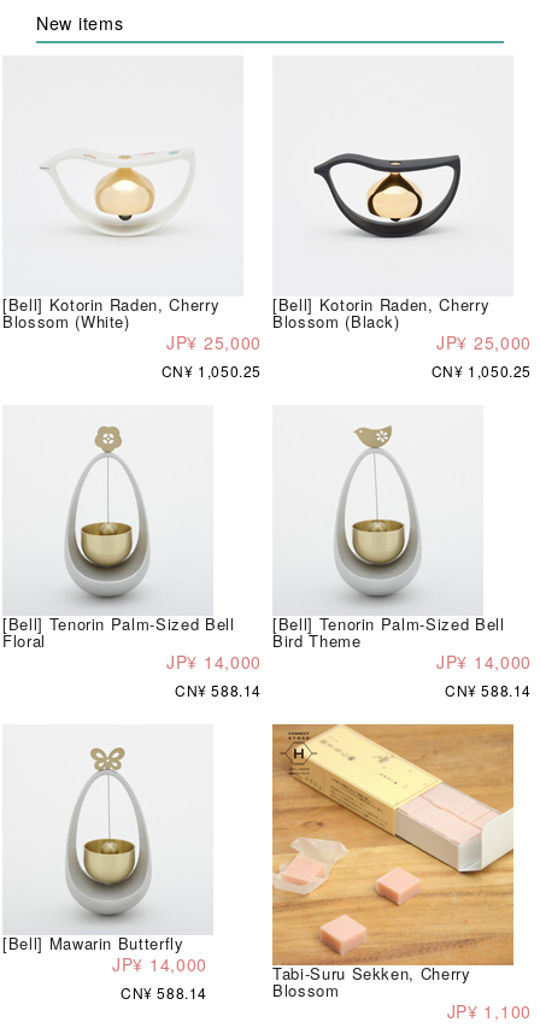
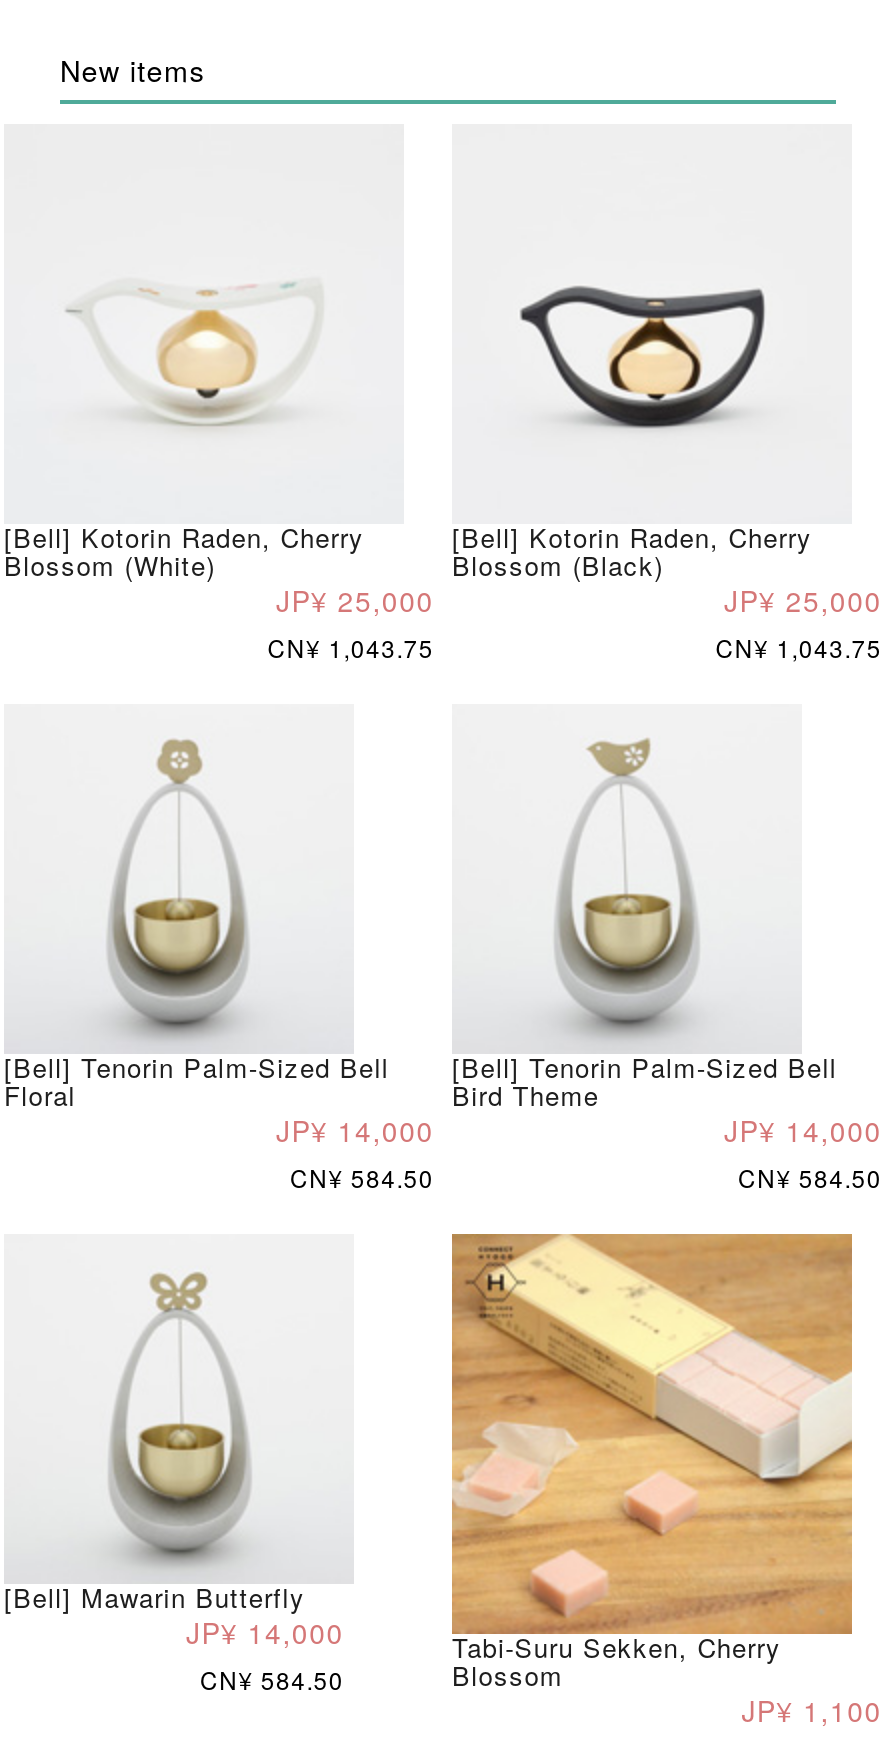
[161,360,262,380] CN¥ 1,050.25 -> [268,629,434,663] CN¥ 1,043.75
[431,360,532,380] CN¥ 1,050.25 -> [716,629,882,663] CN¥ 1,043.75
[175,679,262,700] CN¥ 588.14 -> [290,1159,434,1193] CN¥ 584.50
[445,679,532,700] CN¥ 588.14 -> [738,1159,882,1193] CN¥ 584.50
[121,982,207,1002] CN¥ 588.14 -> [200,1661,344,1695] CN¥ 584.50

